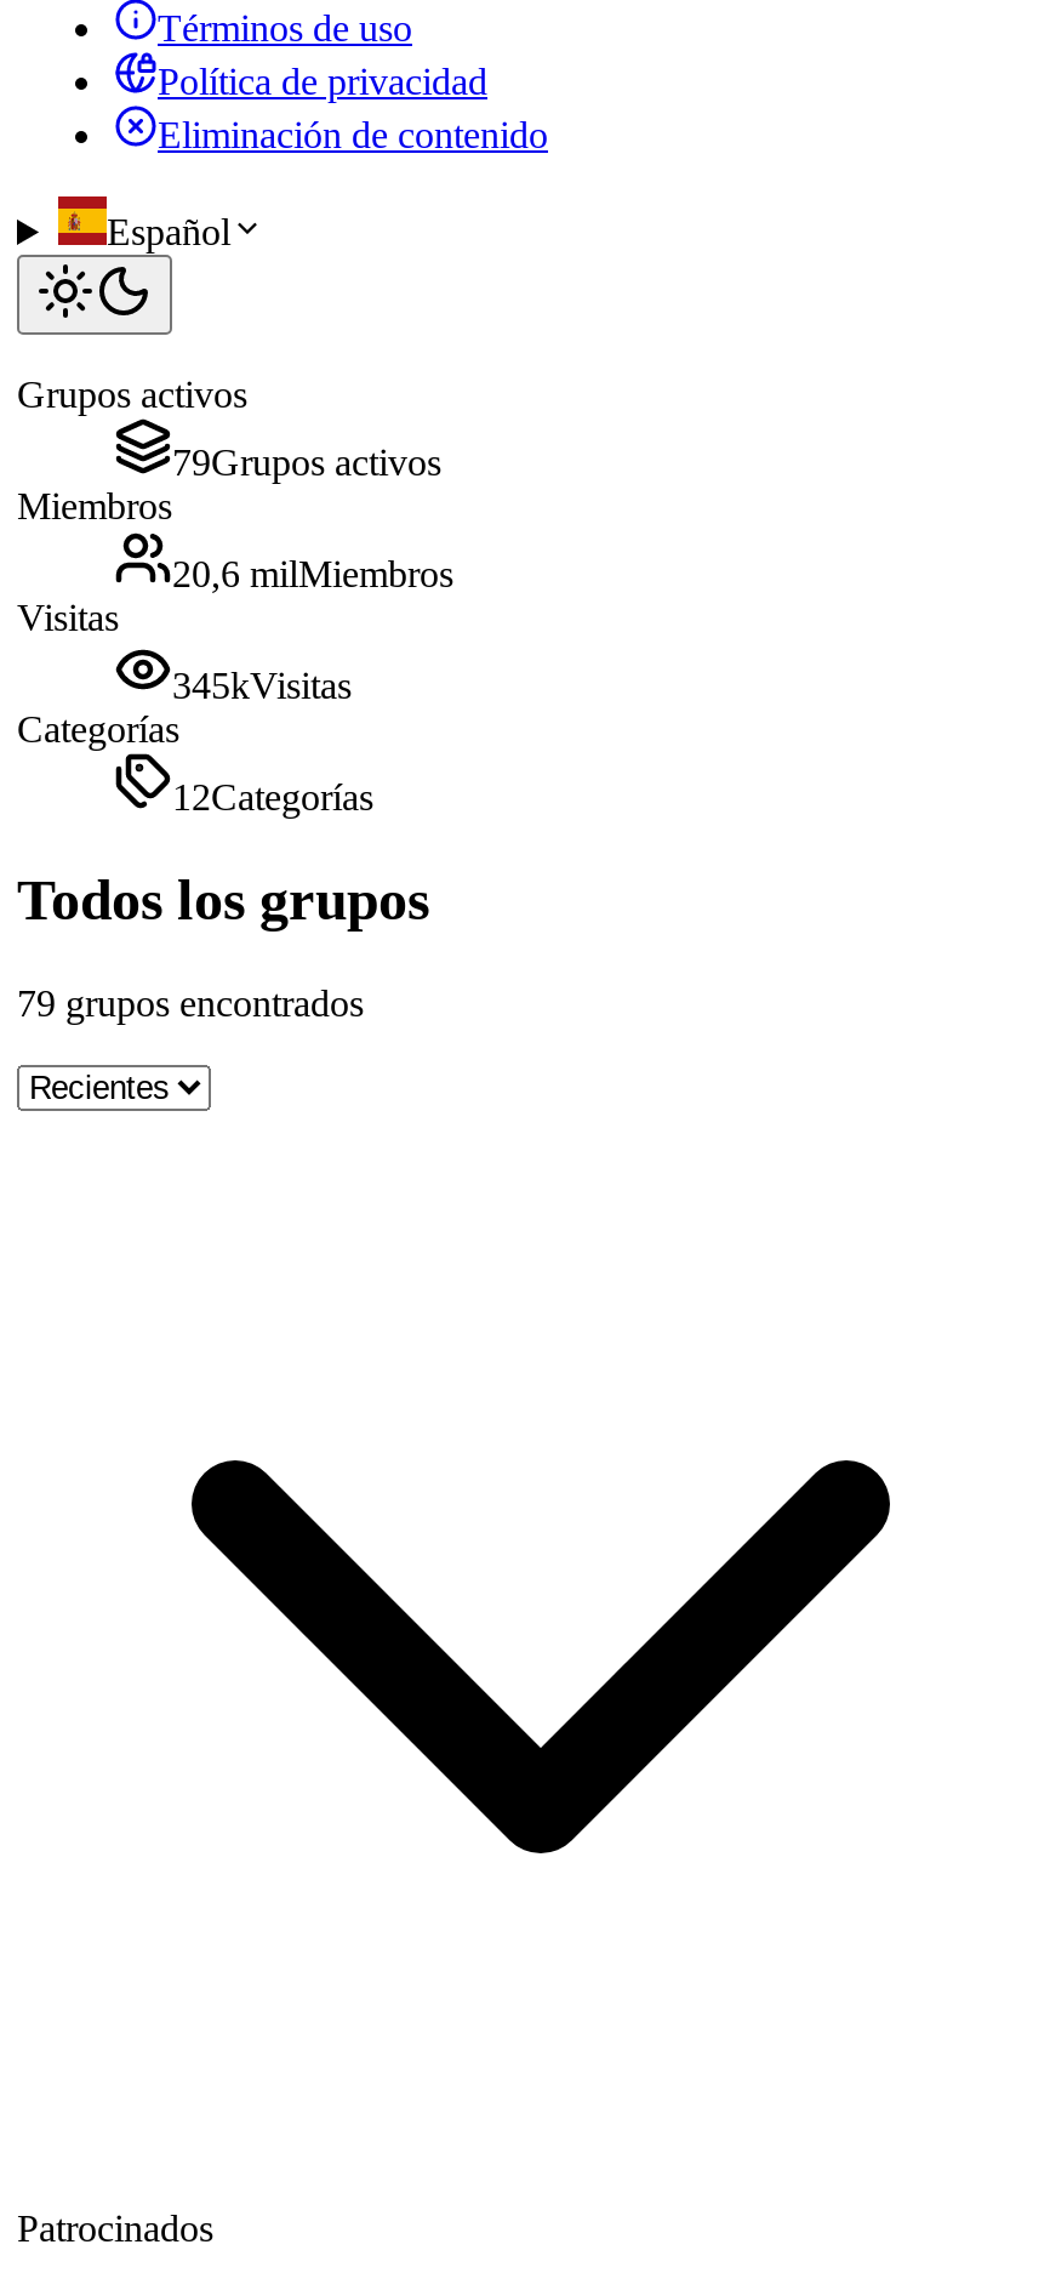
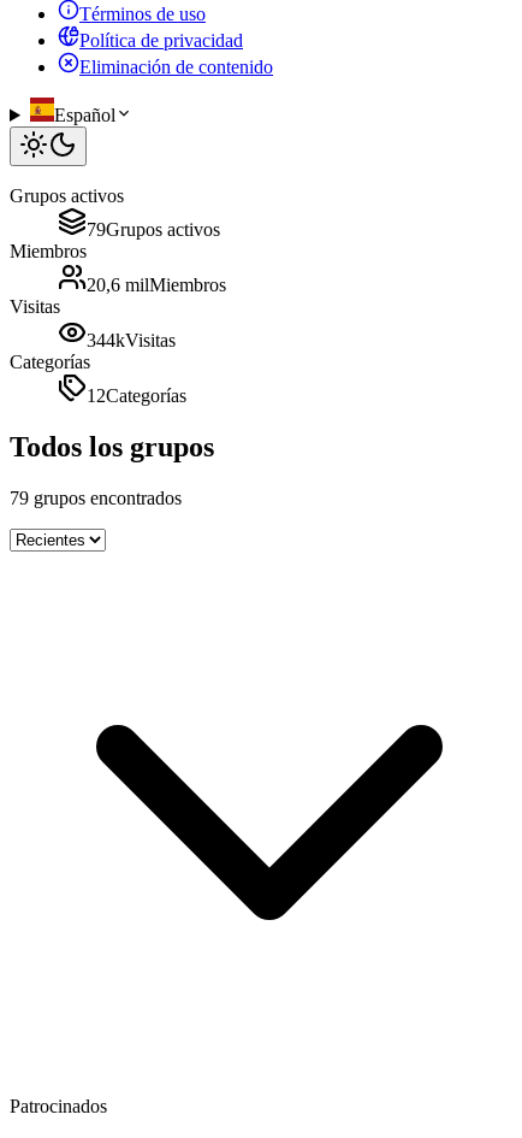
[172,665,352,706] 345kVisitas -> [87,330,176,350] 344kVisitas

